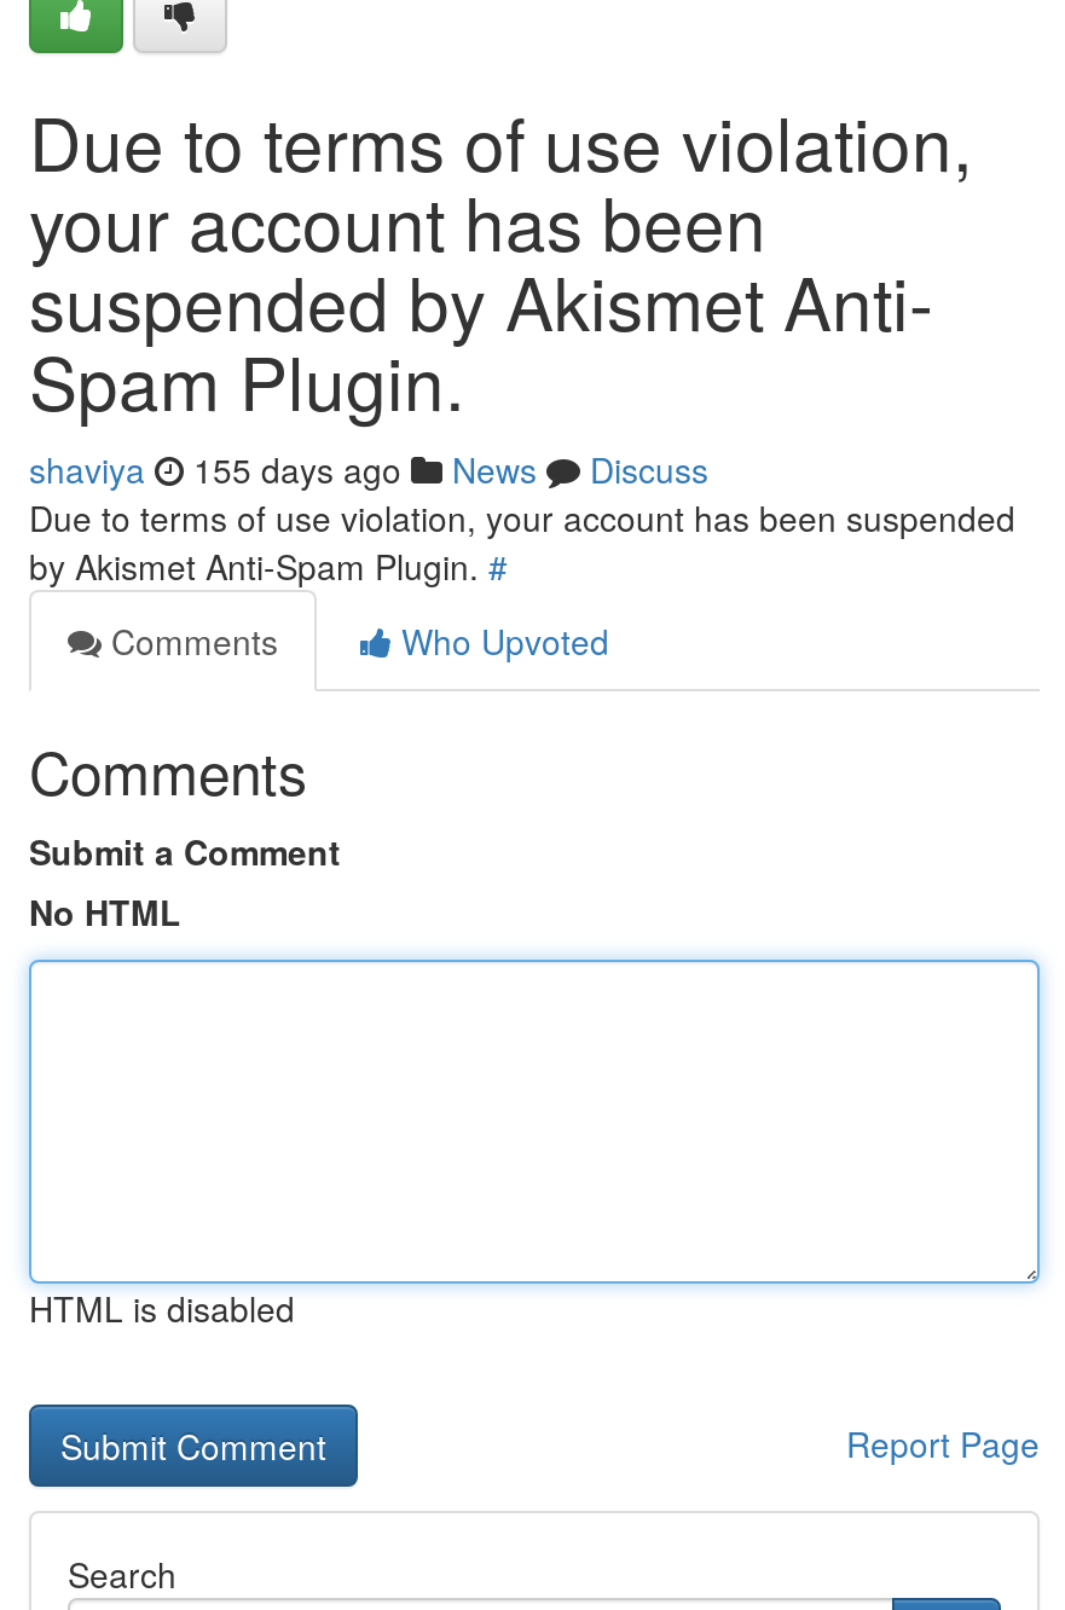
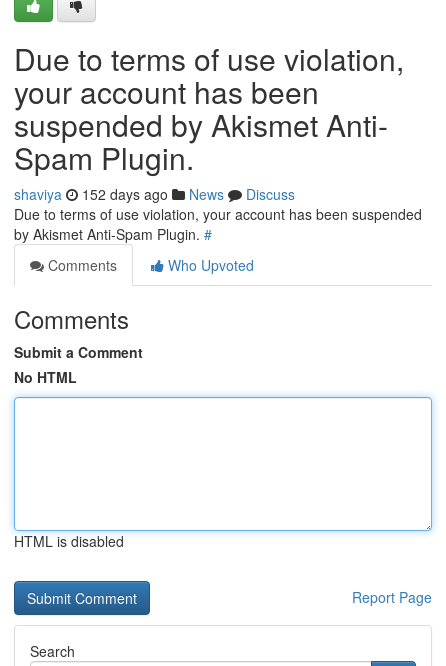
[29,445,708,493] shaviya 155 days ago News Discuss -> [14,184,295,204] shaviya 152 days ago News Discuss

